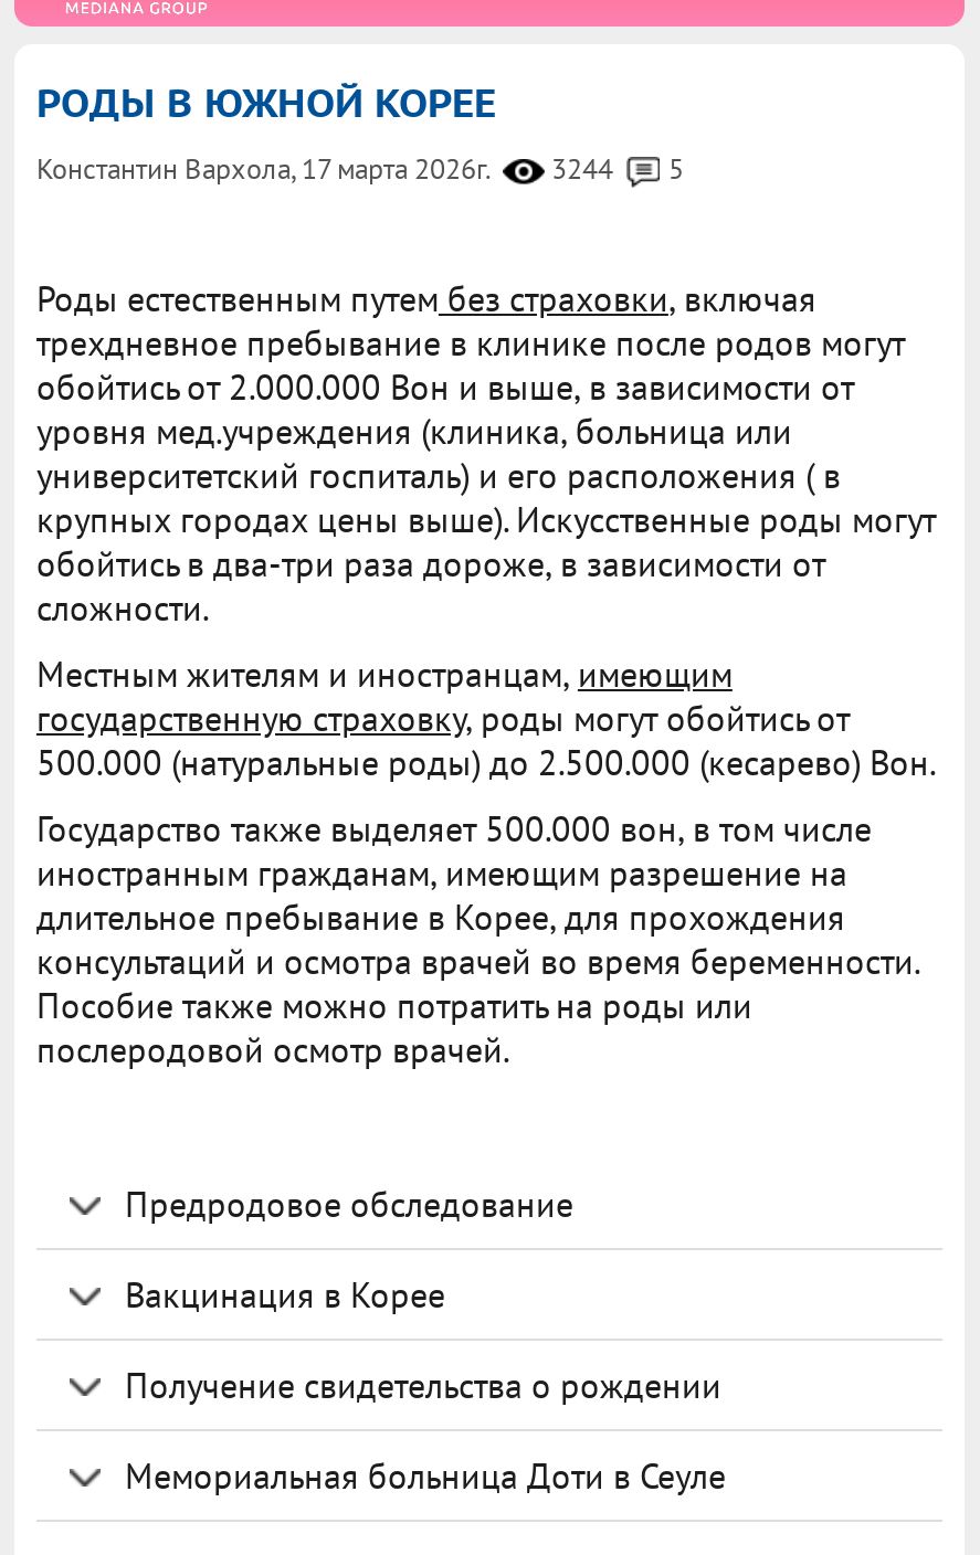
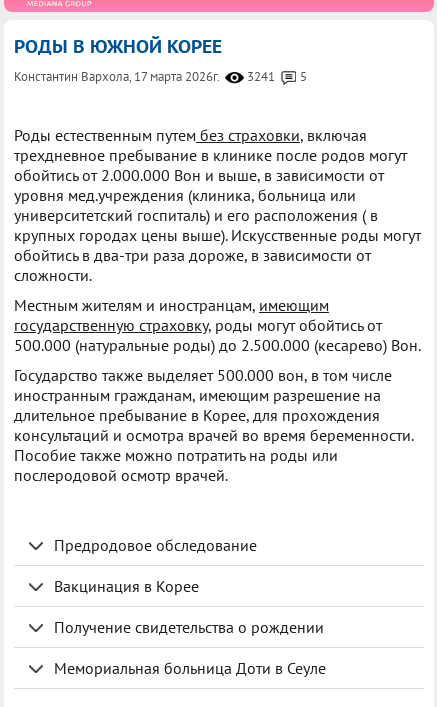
[36,151,684,188] Константин Вархола, 17 марта 2026г. 3244 5 -> [14,68,307,85] Константин Вархола, 17 марта 2026г. 3241 5

